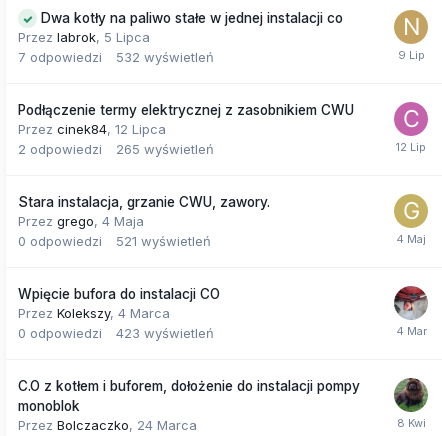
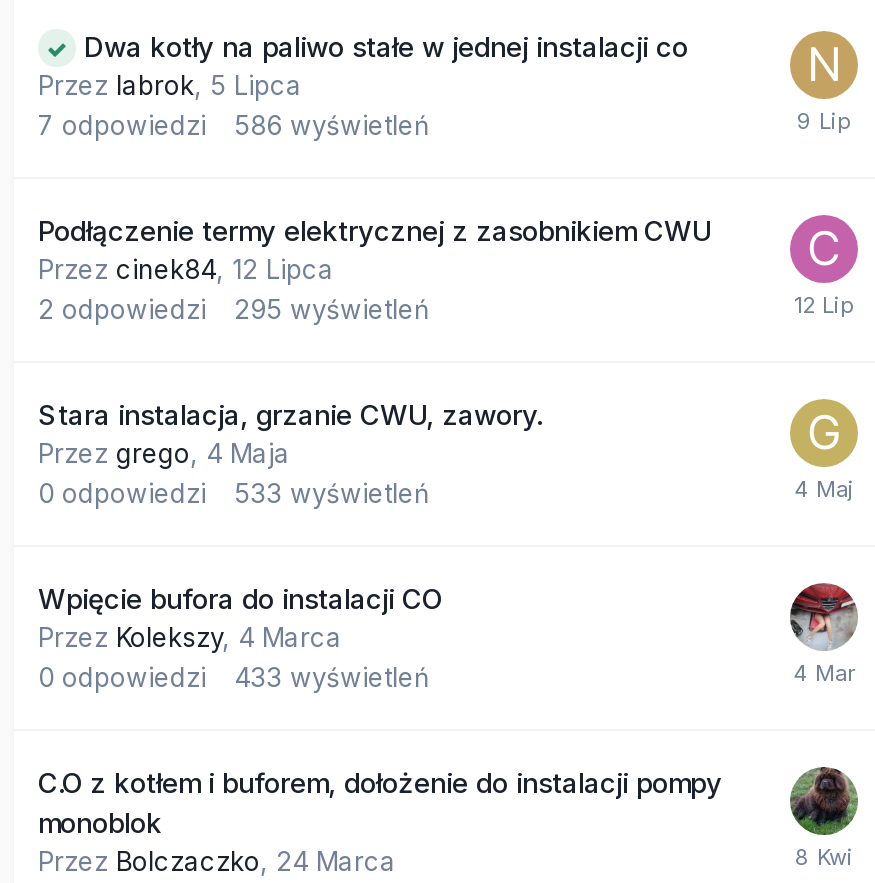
[18,49,214,65] 7 odpowiedzi 532 wyświetleń -> [38,110,430,142] 7 odpowiedzi 586 wyświetleń
[18,141,214,157] 2 odpowiedzi 265 wyświetleń -> [38,294,430,326] 2 odpowiedzi 295 wyświetleń
[18,233,211,249] 0 odpowiedzi 521 wyświetleń -> [38,478,430,510] 0 odpowiedzi 533 wyświetleń
[18,325,214,341] 0 odpowiedzi 423 wyświetleń -> [38,662,430,694] 0 odpowiedzi 433 wyświetleń

